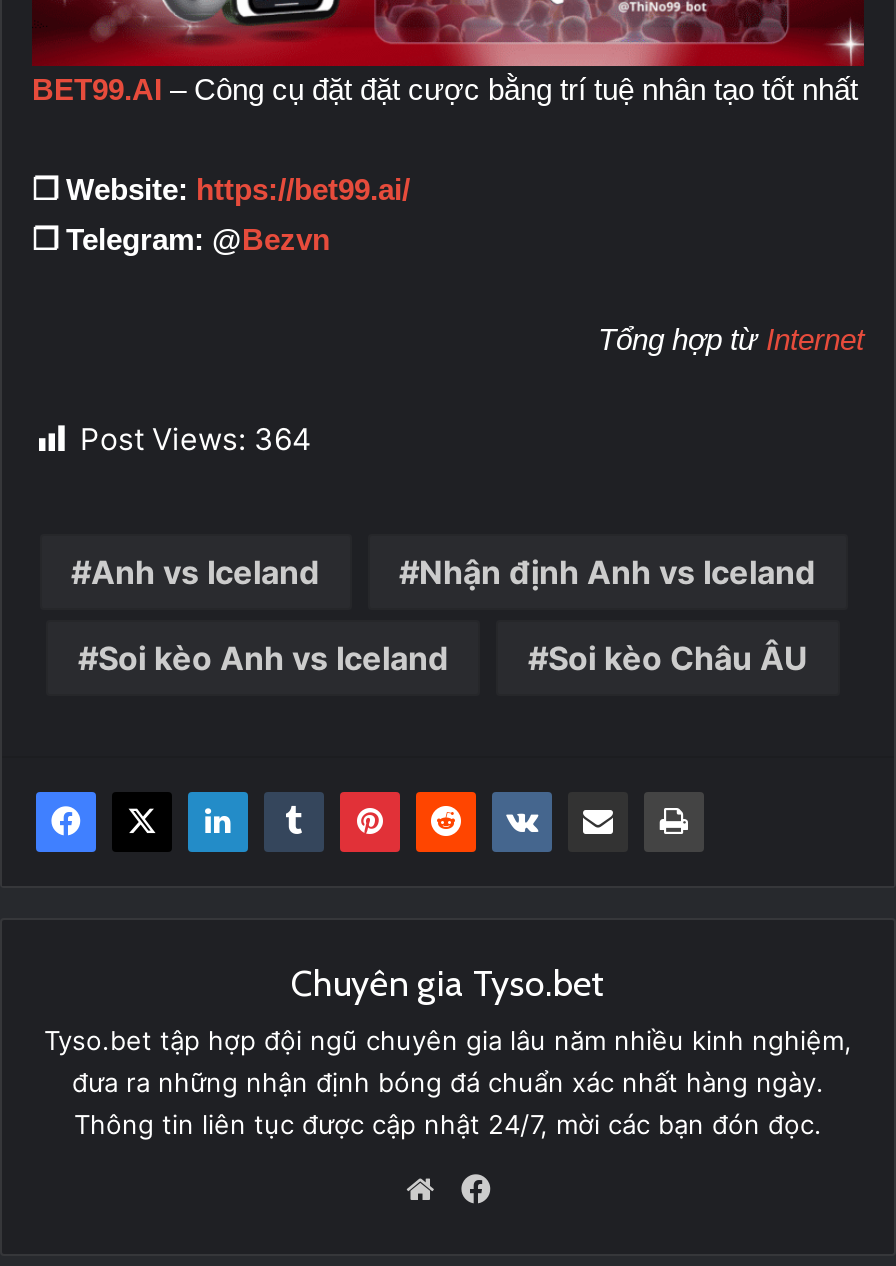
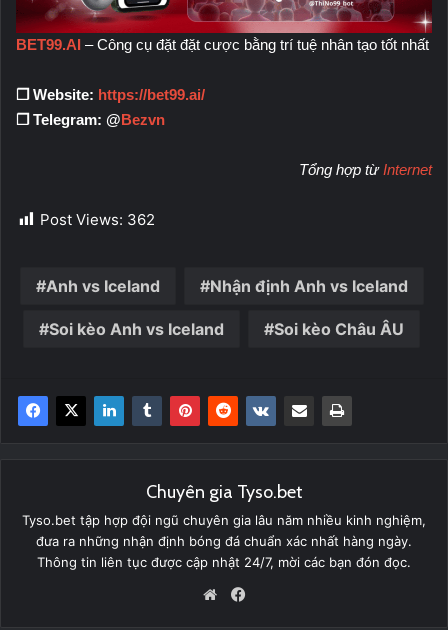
[80,420,312,458] Post Views: 364 -> [40,210,155,229] Post Views: 362

